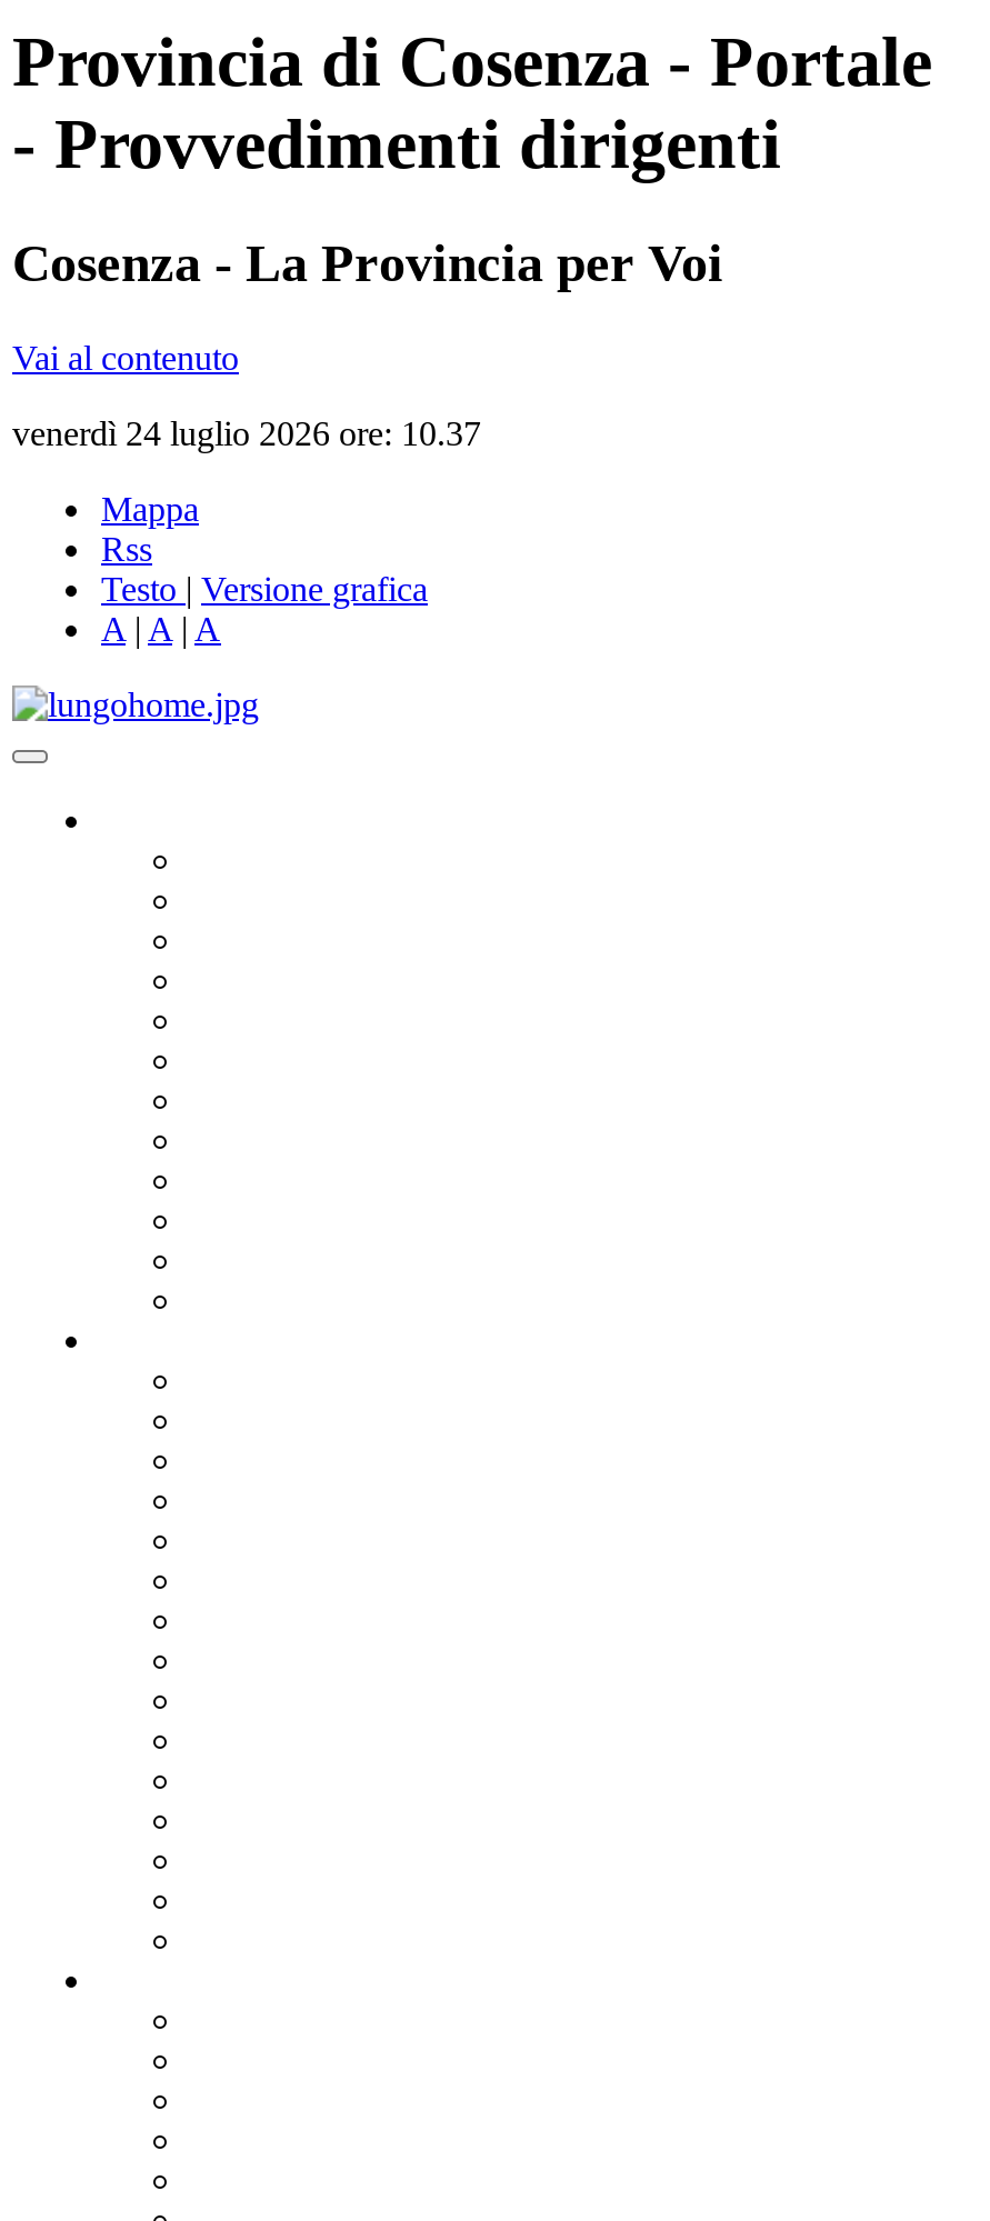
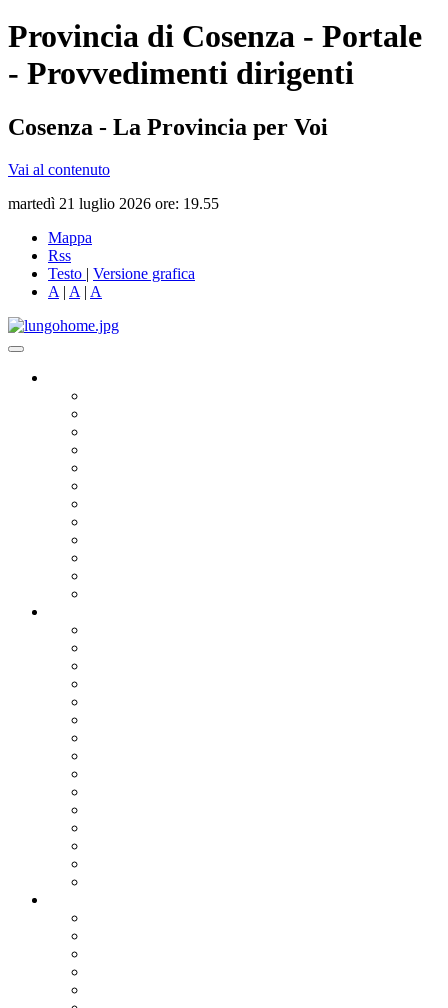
[12,414,481,452] venerdì 24 luglio 2026 ore: 10.37 -> [8,195,219,212] martedì 21 luglio 2026 ore: 19.55

